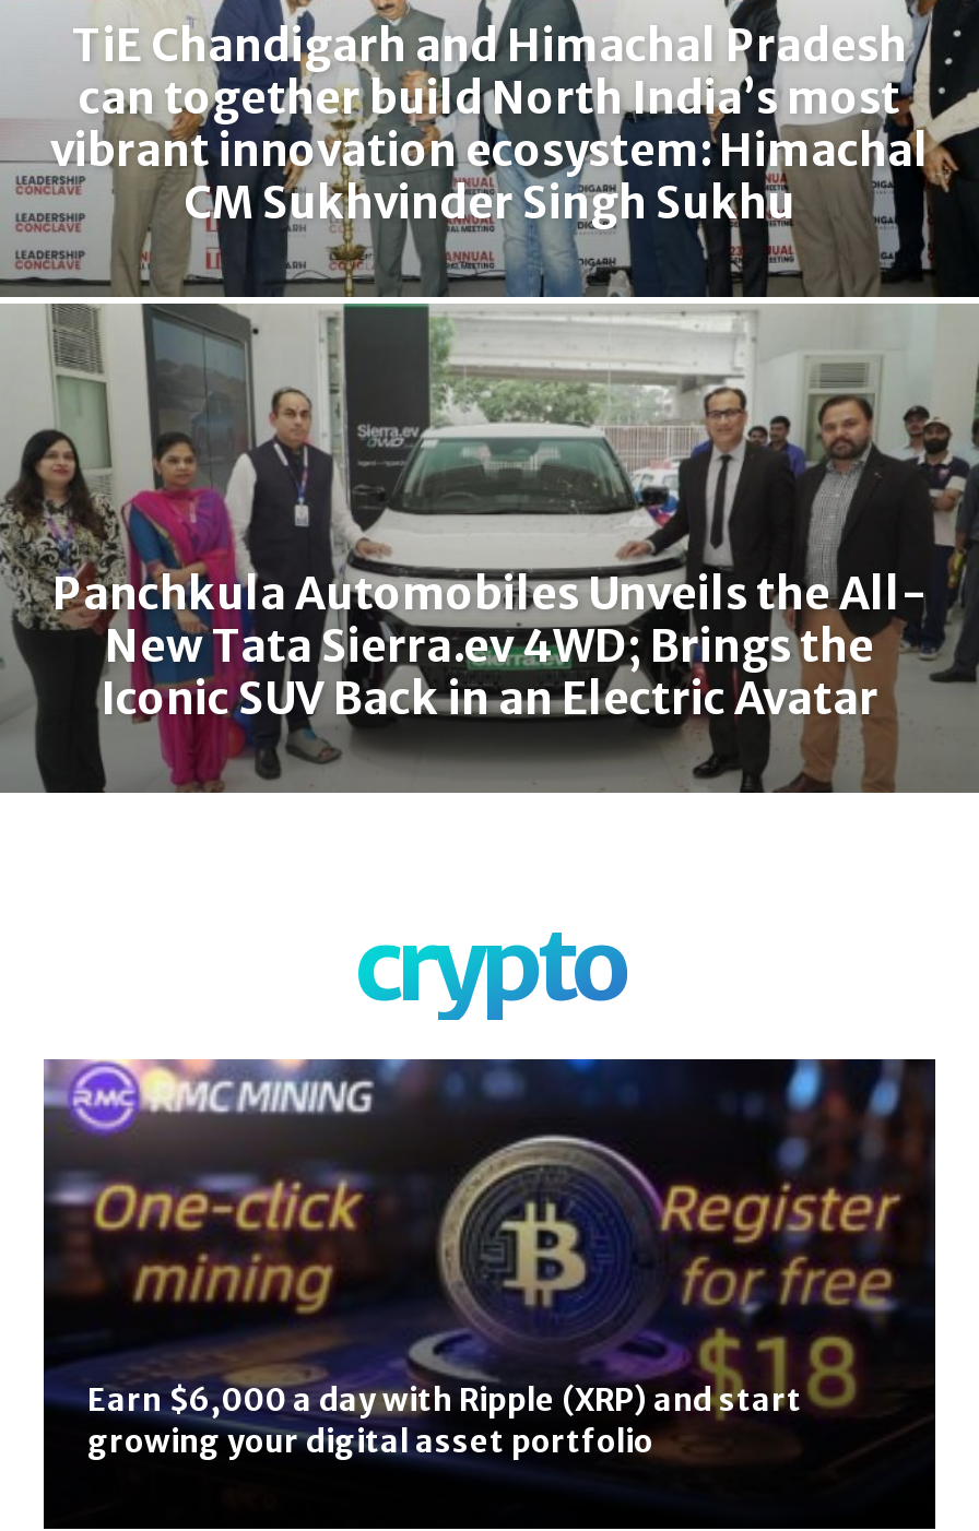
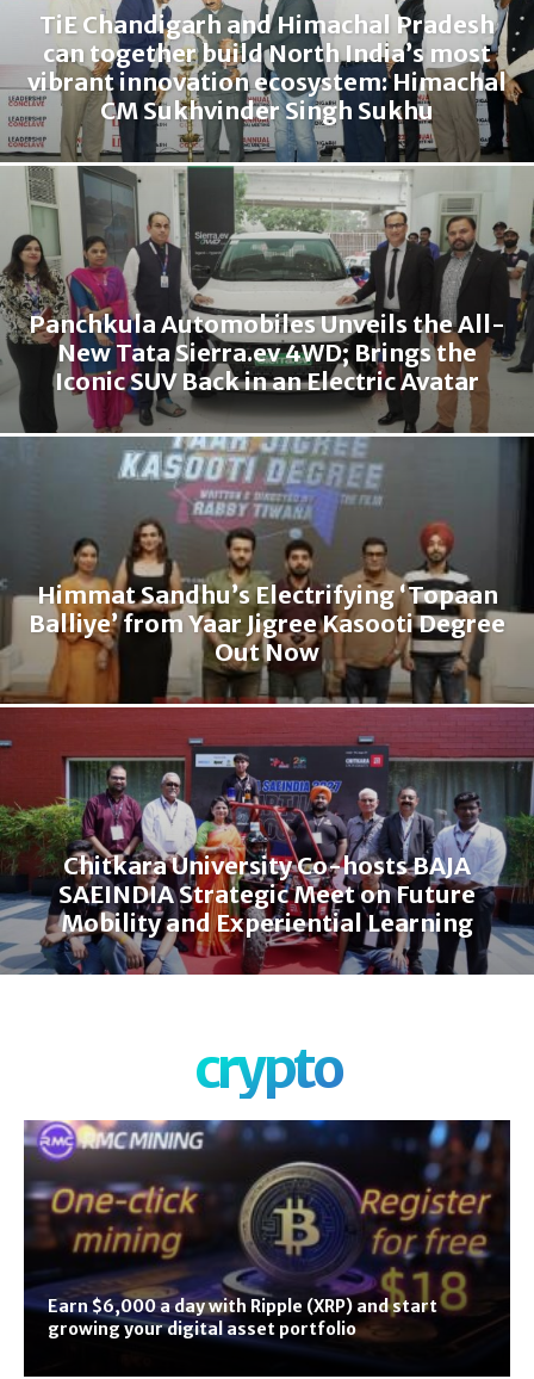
none -> [4,435,530,976] [image] | Himmat Sandhu’s Electrifying ‘Topaan | Balliye’ from Yaar Jigree Kasooti Degree | Out Now
none -> [58,851,476,938] Chitkara University Co-hosts BAJA | SAEINDIA Strategic Meet on Future | Mobility and Experiential Learning

